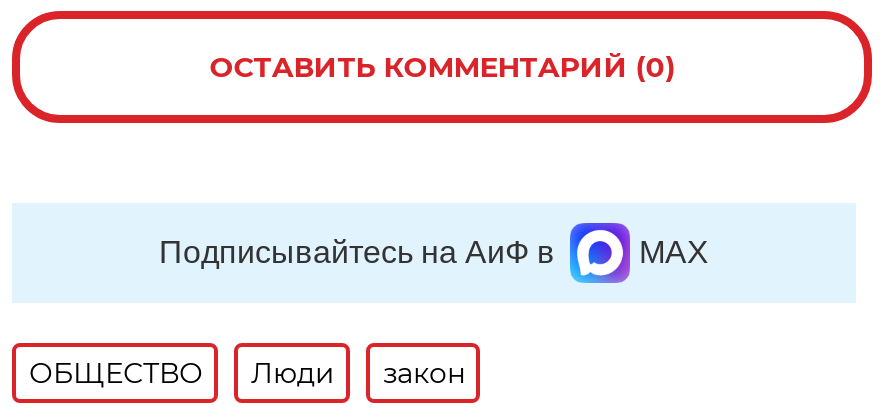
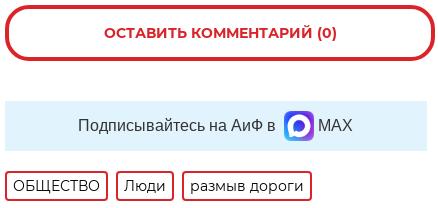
[383,355,465,391] закон -> [190,177,304,195] размыв дороги

